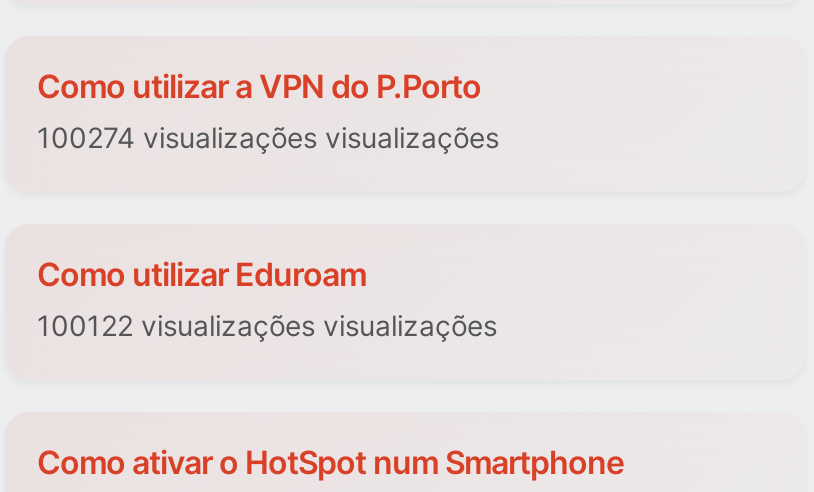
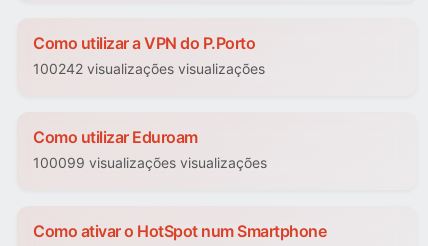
[37,121,499,155] 100274 visualizações visualizações -> [33,60,265,77] 100242 visualizações visualizações
[37,309,497,343] 100122 visualizações visualizações -> [33,154,267,171] 100099 visualizações visualizações

